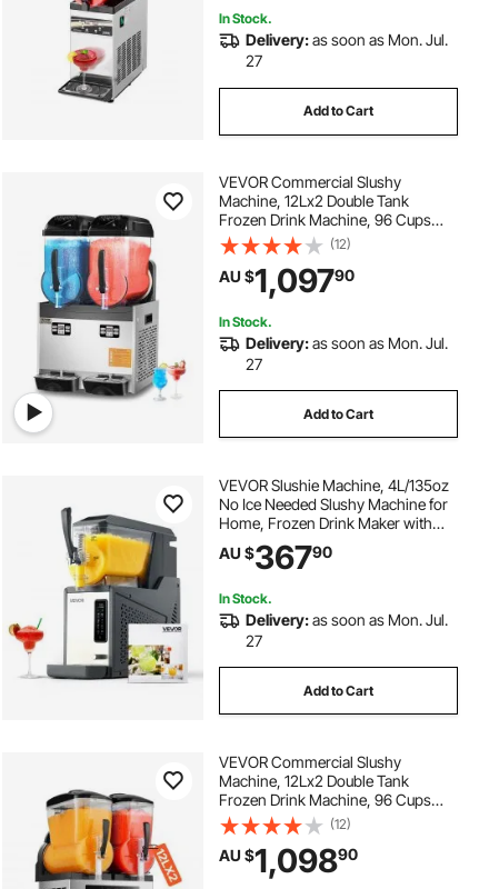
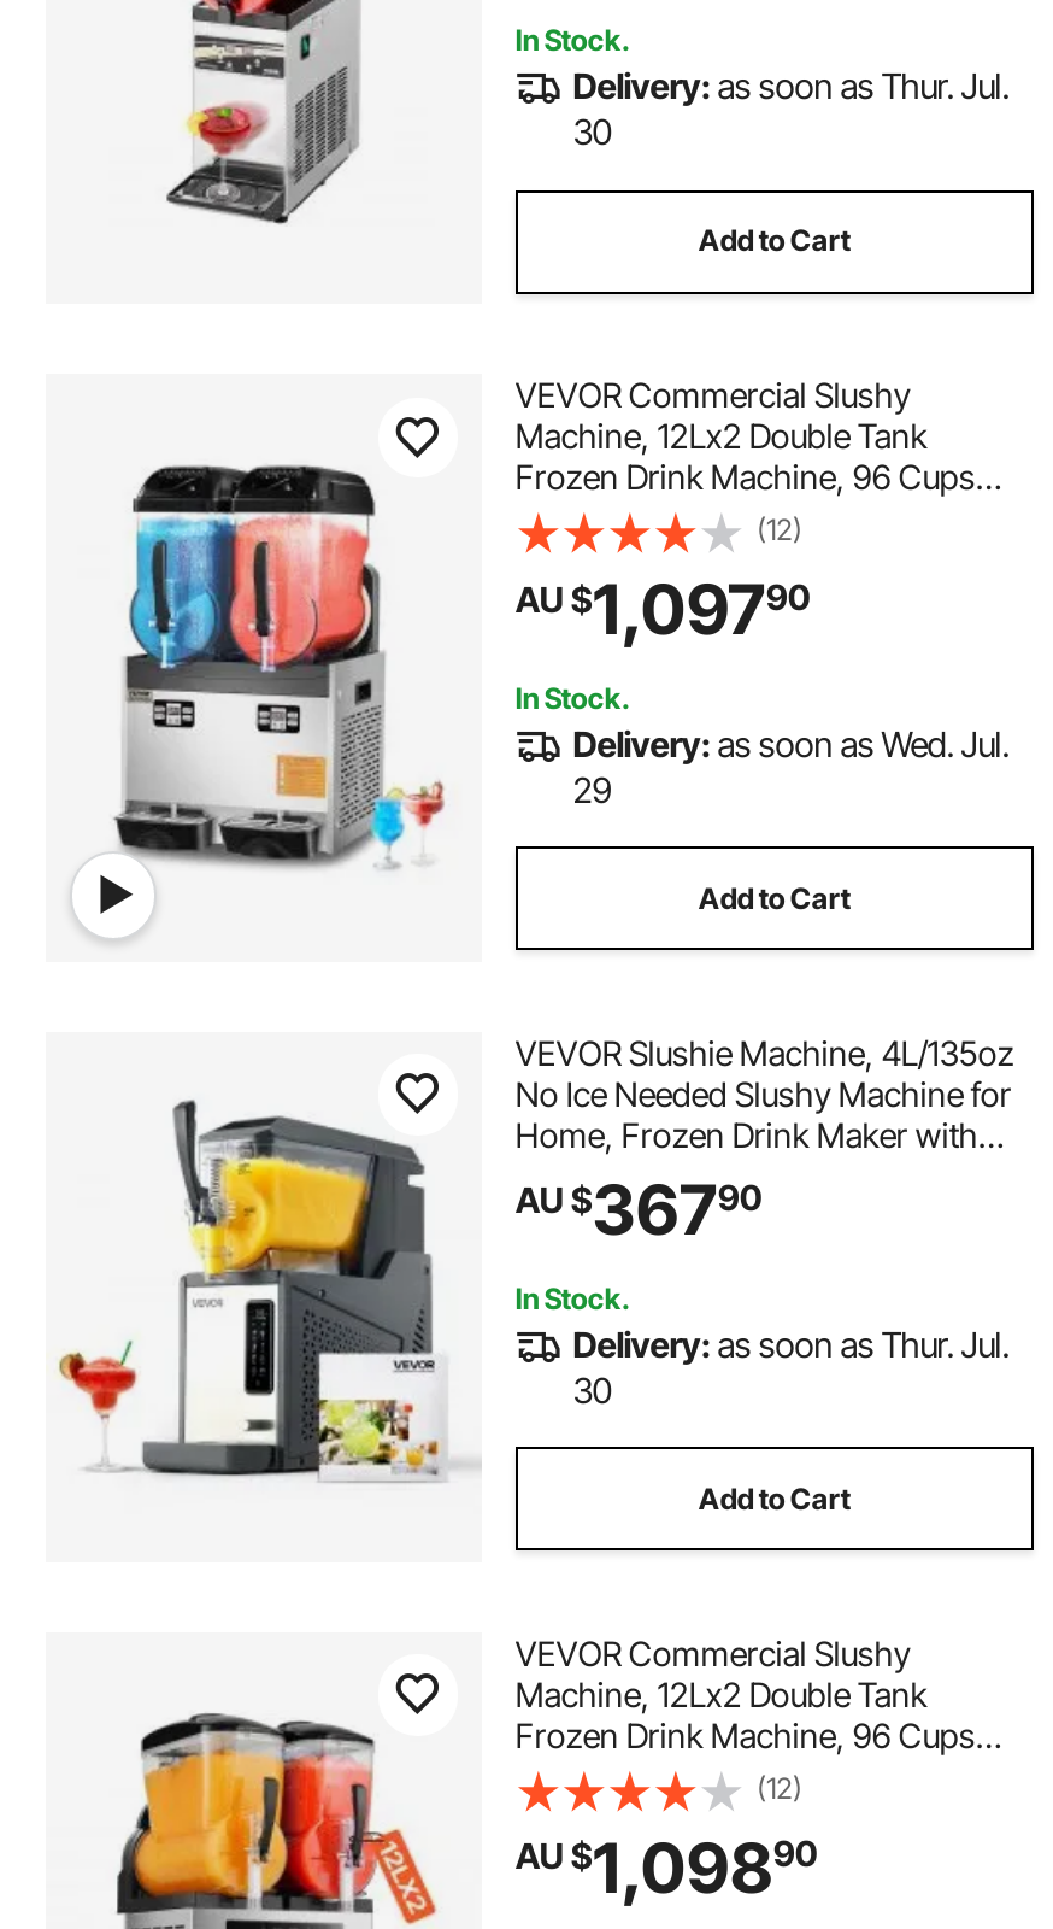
[245,30,448,49] Delivery: as soon as Mon. Jul. -> [573,66,1009,107] Delivery: as soon as Thur. Jul.
[245,51,262,70] 27 -> [573,111,611,152] 30
[245,333,448,352] Delivery: as soon as Mon. Jul. -> [573,723,1009,764] Delivery: as soon as Wed. Jul.
[245,354,262,373] 27 -> [573,769,611,810] 29
[245,610,448,629] Delivery: as soon as Mon. Jul. -> [573,1324,1009,1365] Delivery: as soon as Thur. Jul.
[245,631,262,650] 27 -> [573,1370,611,1411] 30

